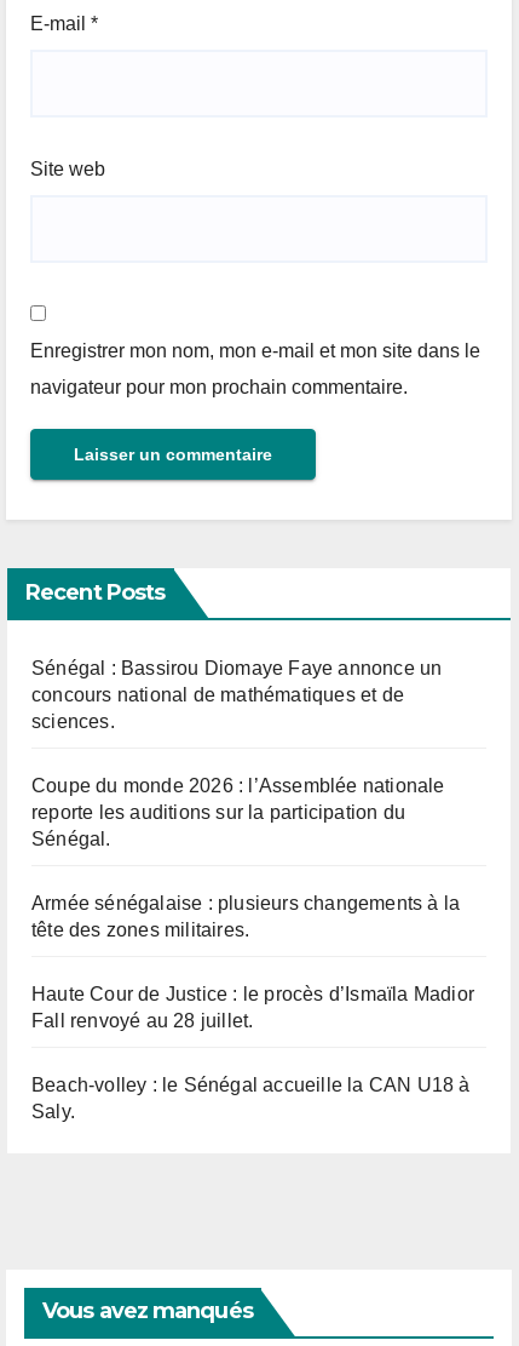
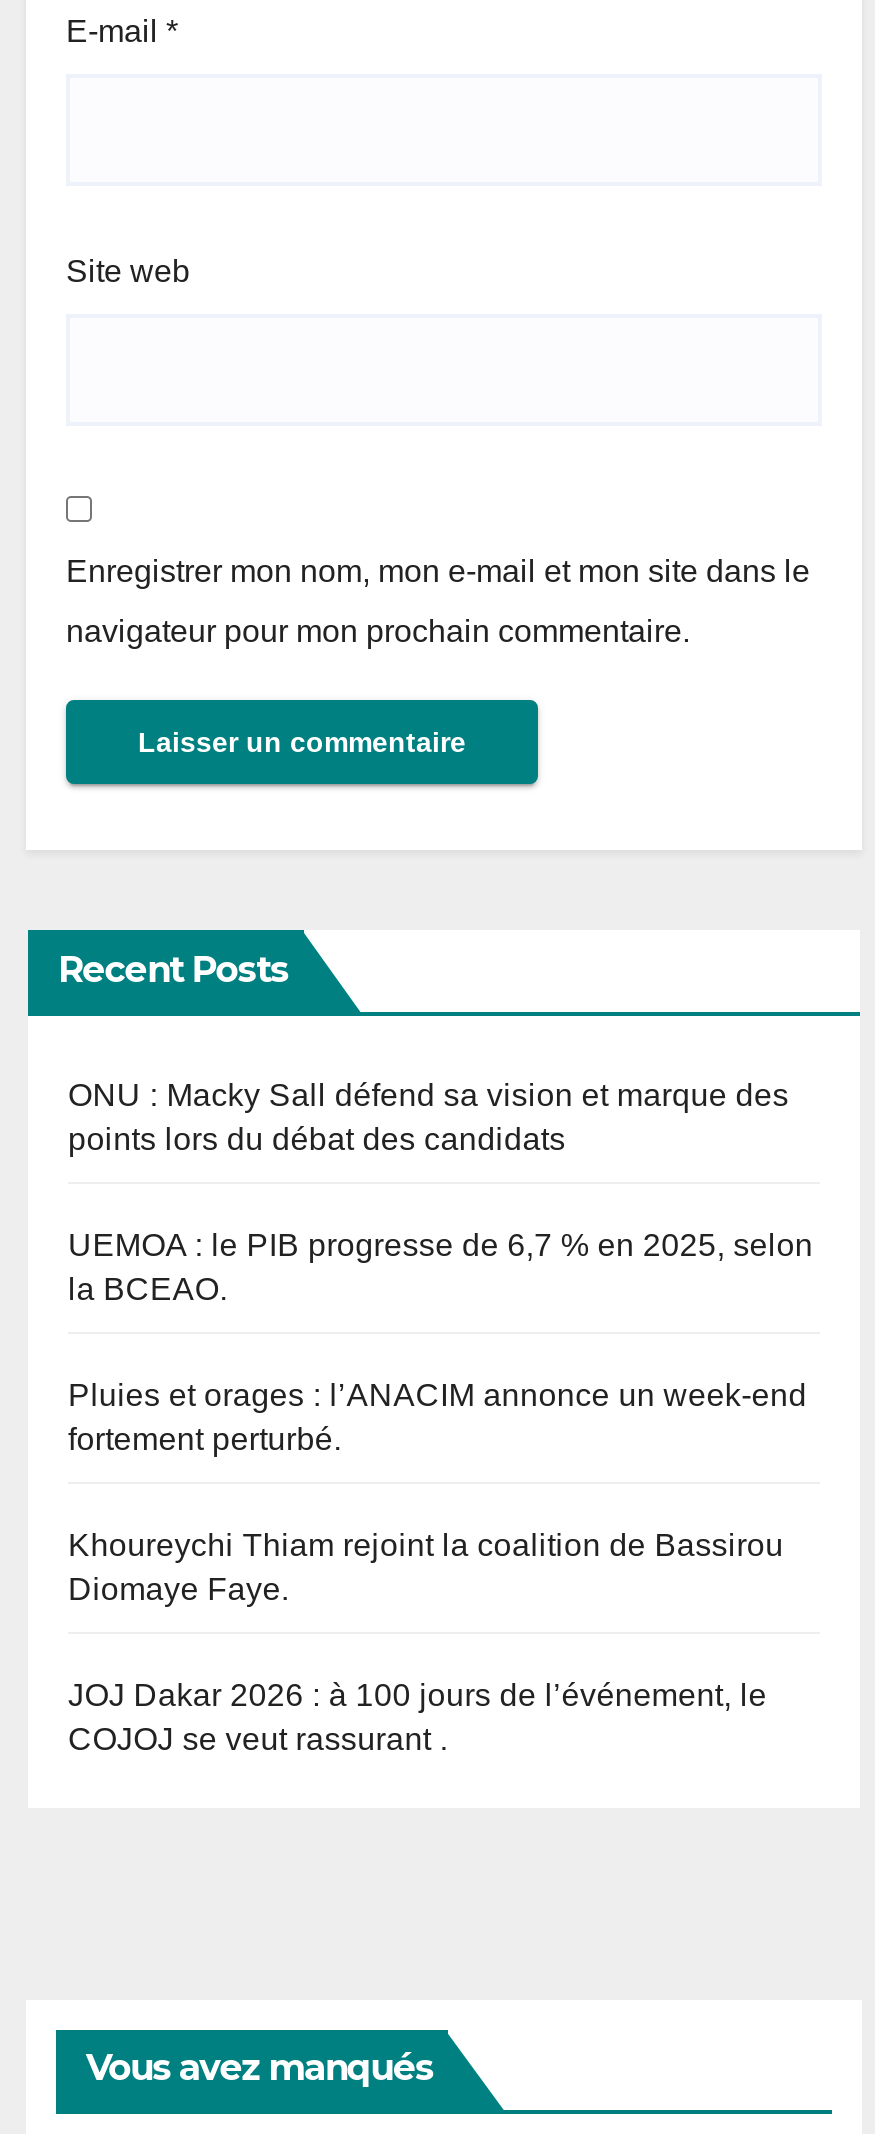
[31,658,442,732] Sénégal : Bassirou Diomaye Faye annonce un | concours national de mathématiques et de | sciences. -> [68,1079,789,1157] ONU : Macky Sall défend sa vision et marque des | points lors du débat des candidats
[31,776,445,850] Coupe du monde 2026 : l’Assemblée nationale | reporte les auditions sur la participation du | Sénégal. -> [68,1229,813,1307] UEMOA : le PIB progresse de 6,7 % en 2025, selon | la BCEAO.
[31,893,460,941] Armée sénégalaise : plusieurs changements à la | tête des zones militaires. -> [68,1379,807,1457] Pluies et orages : l’ANACIM annonce un week-end | fortement perturbé.
[31,984,474,1031] Haute Cour de Justice : le procès d’Ismaïla Madior | Fall renvoyé au 28 juillet. -> [68,1529,784,1607] Khoureychi Thiam rejoint la coalition de Bassirou | Diomaye Faye.
[31,1075,470,1122] Beach-volley : le Sénégal accueille la CAN U18 à | Saly. -> [68,1679,767,1757] JOJ Dakar 2026 : à 100 jours de l’événement, le | COJOJ se veut rassurant .

